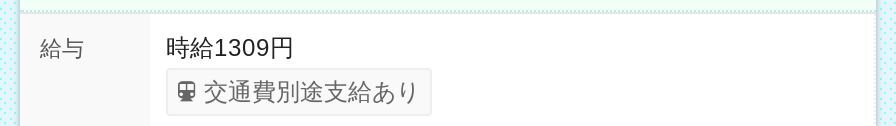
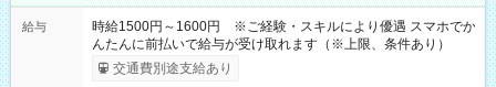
[166,34,294,62] 時給1309円 -> [92,19,476,52] 時給1500円～1600円 ※ご経験・スキルにより優遇 スマホでか | んたんに前払いで給与が受け取れます（※上限、条件あり）

